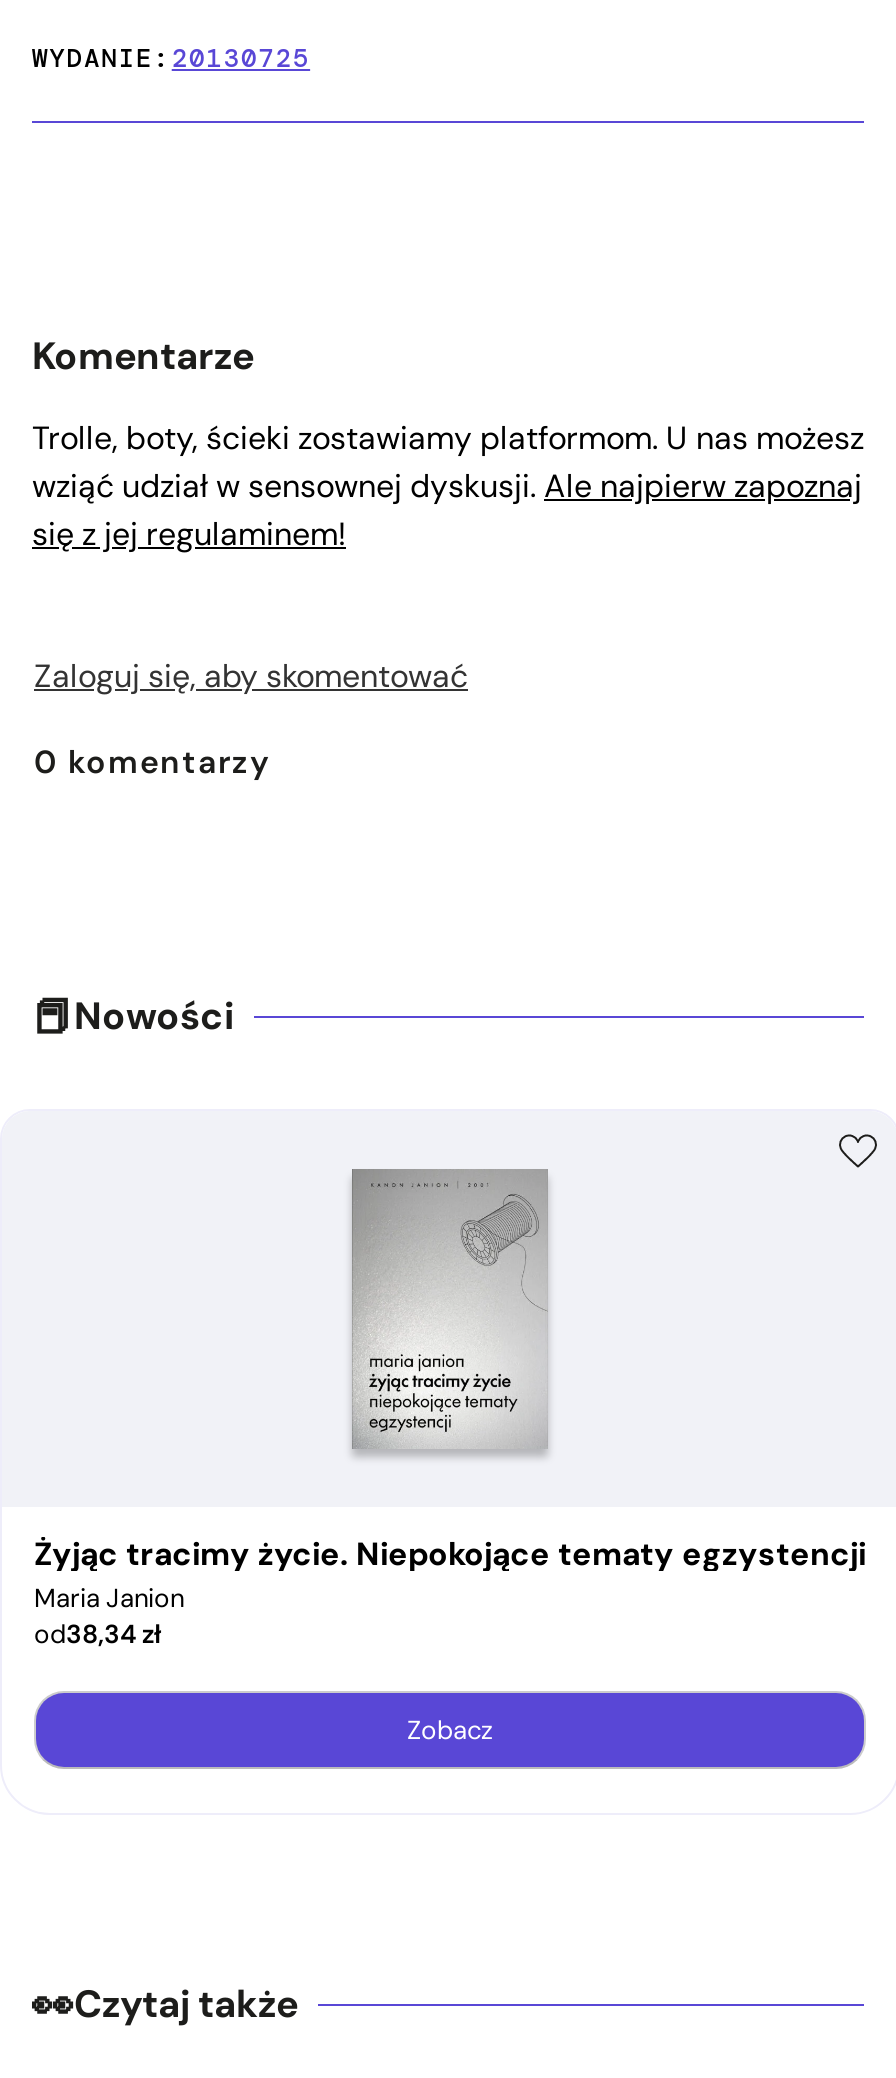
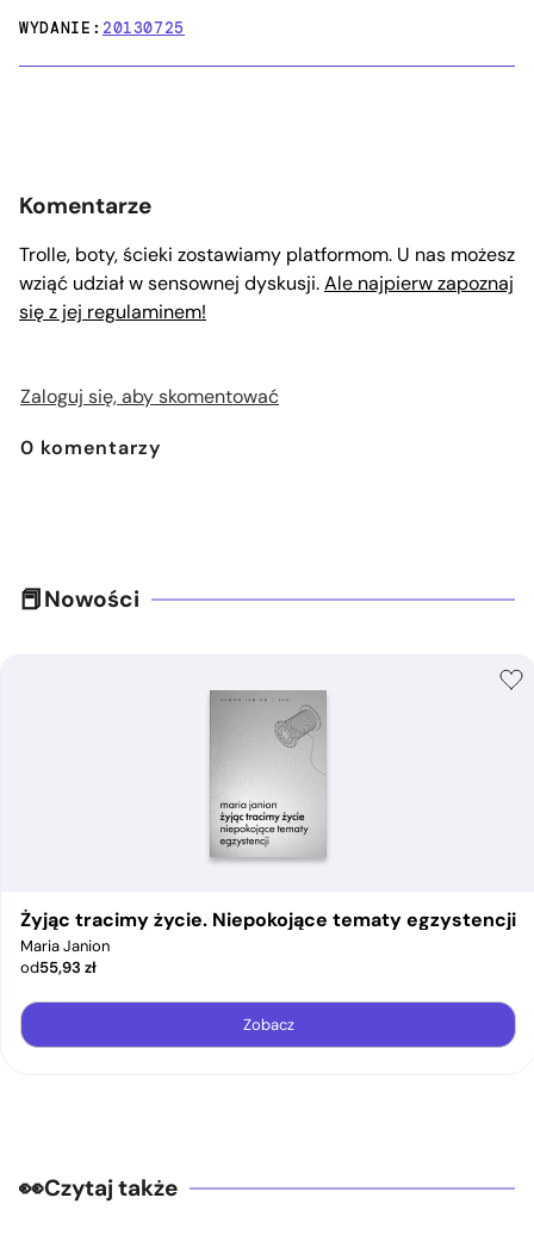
[34,1617,162,1651] od38,34 zł -> [20,957,97,977] od55,93 zł

